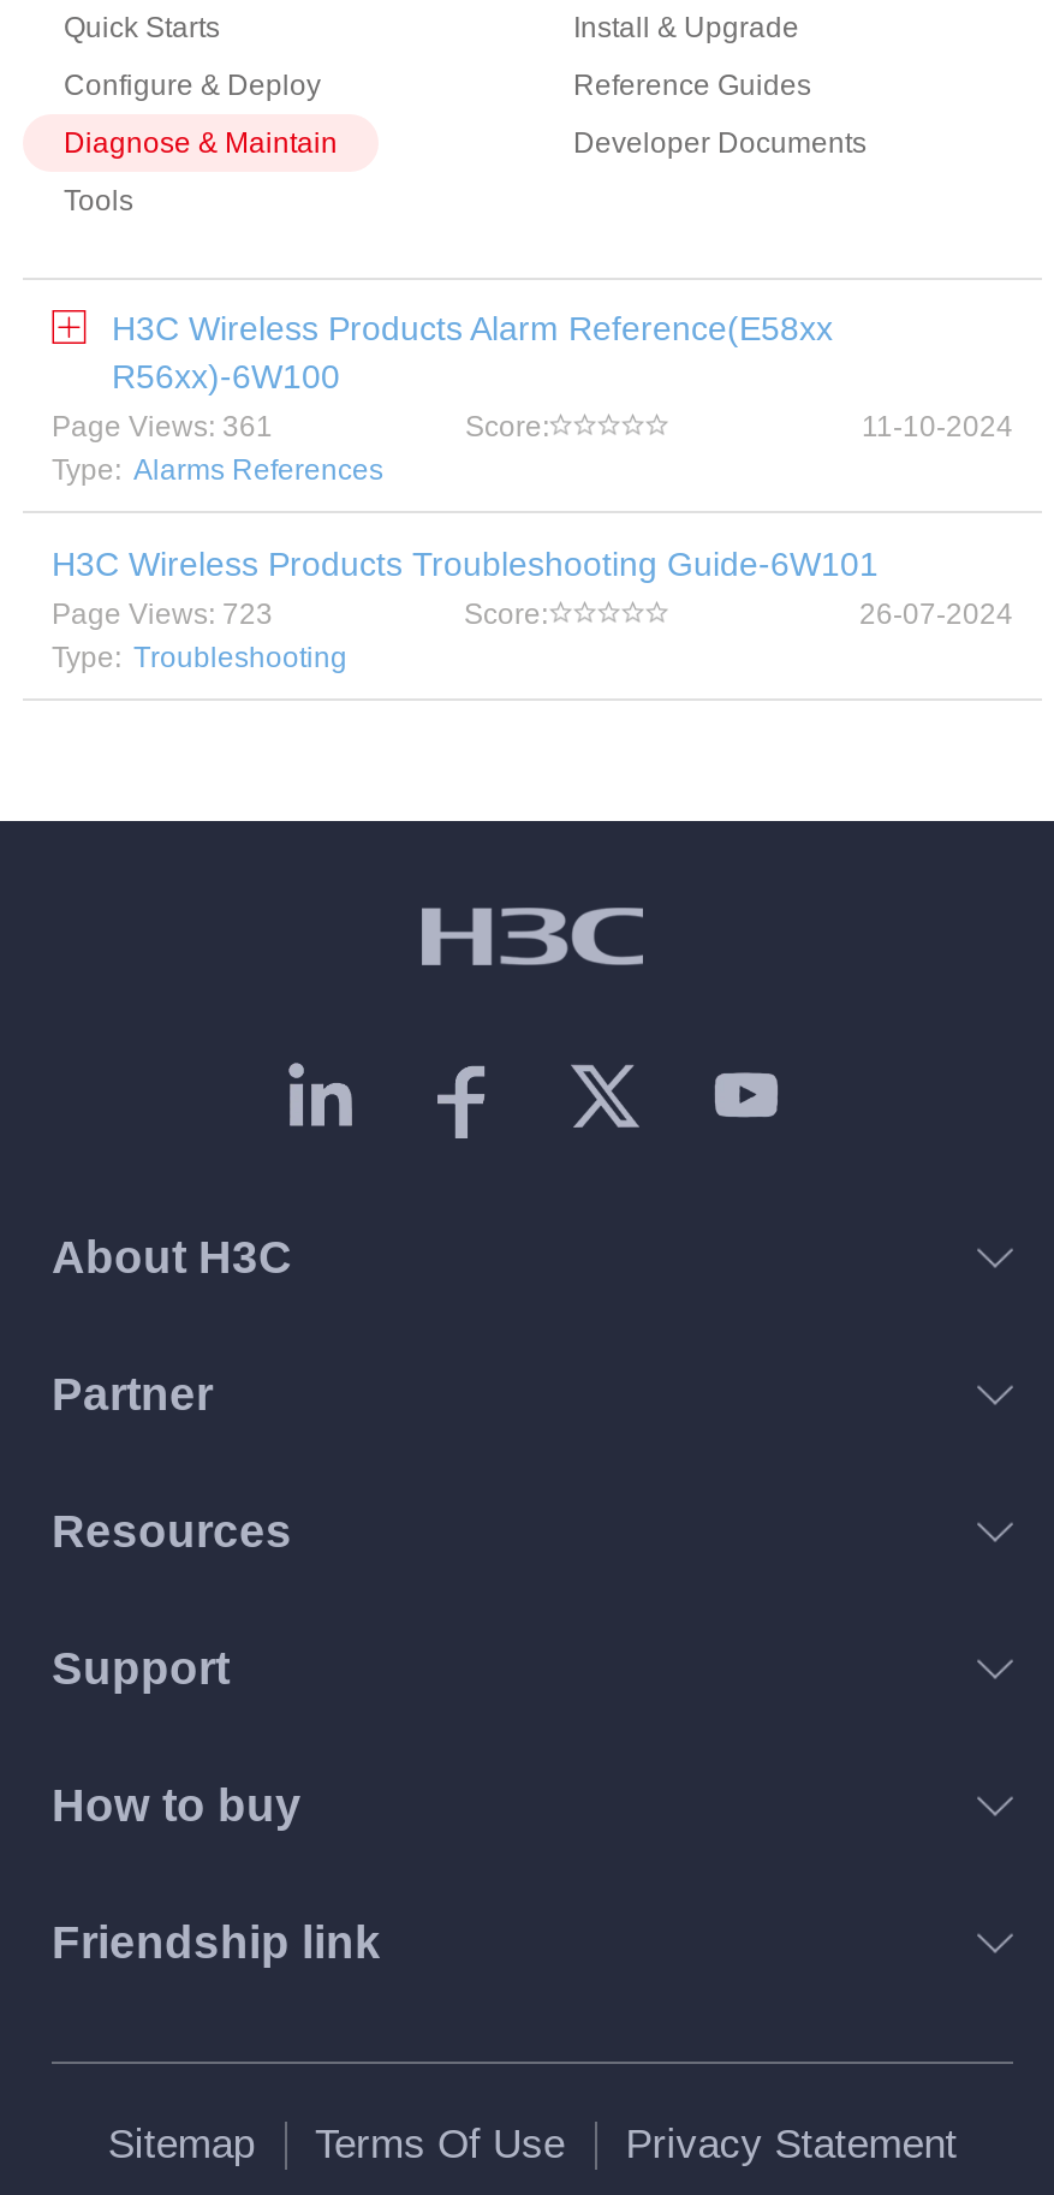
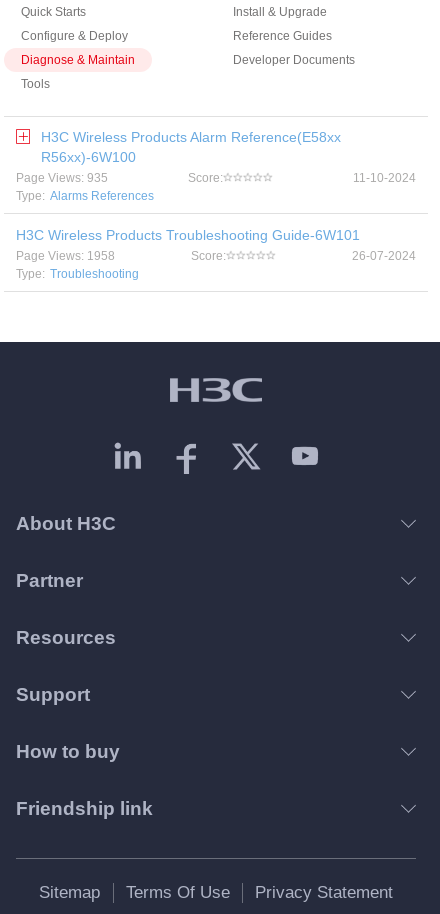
[52,410,273,444] Page Views: 361 -> [16,171,108,185] Page Views: 935
[52,597,273,631] Page Views: 723 -> [16,249,115,263] Page Views: 1958

